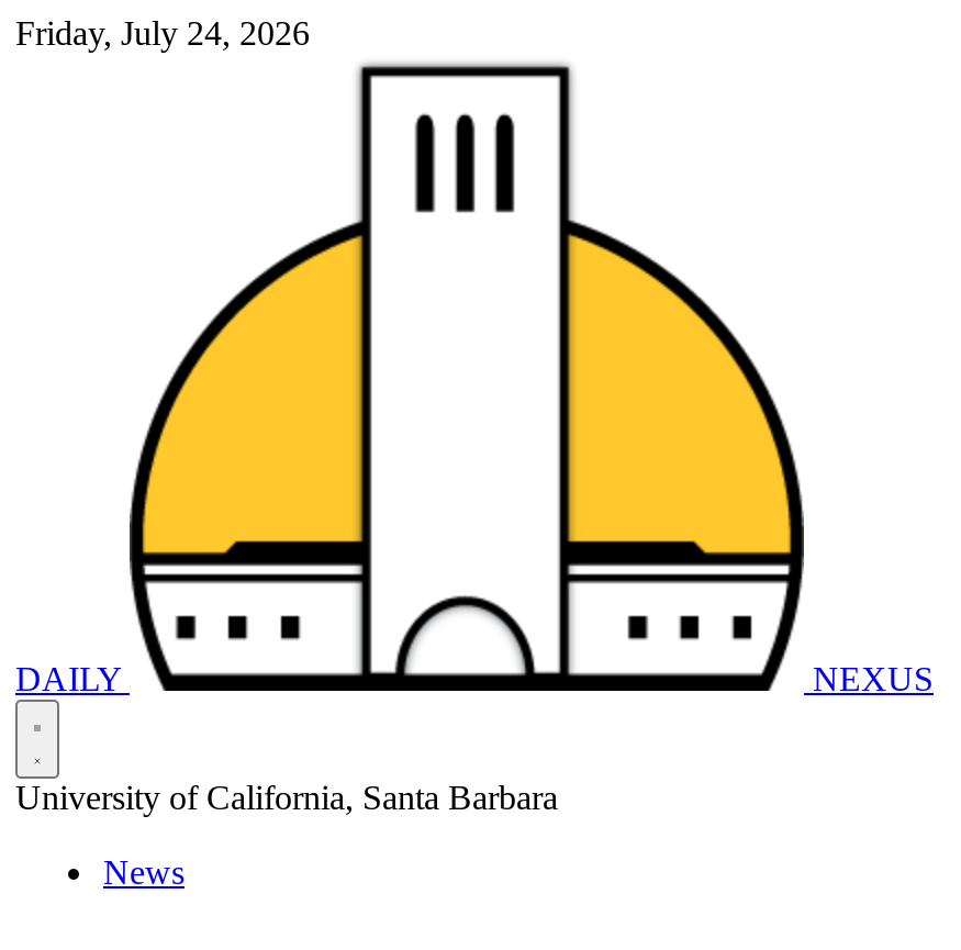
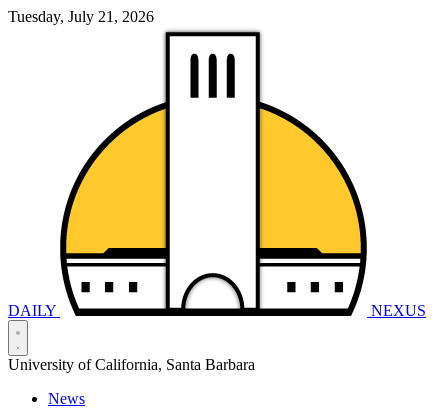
[15,14,310,52] Friday, July 24, 2026 -> [8,8,154,25] Tuesday, July 21, 2026

